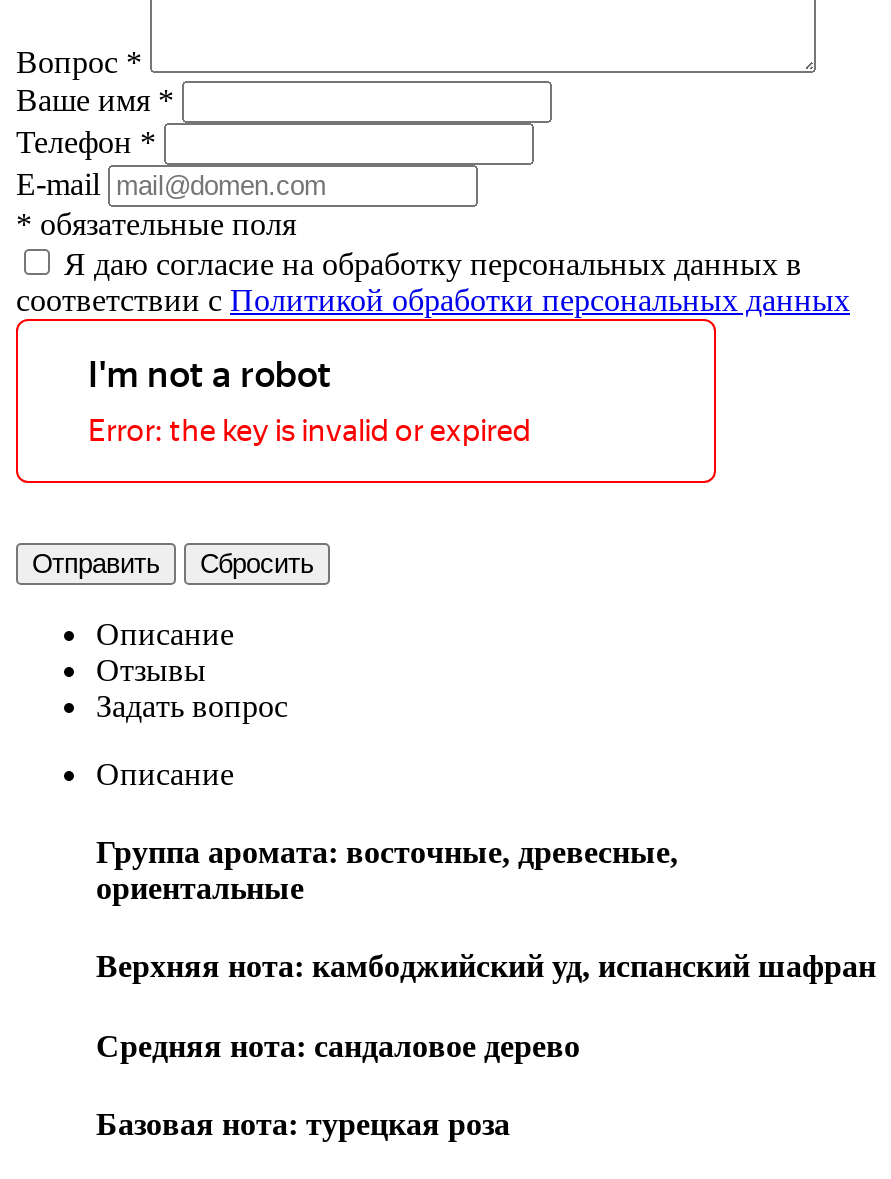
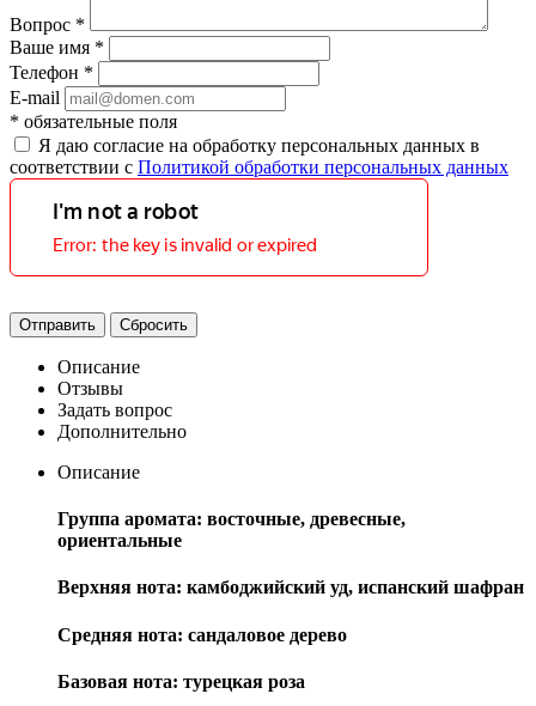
none -> [57,421,187,441] Дополнительно

